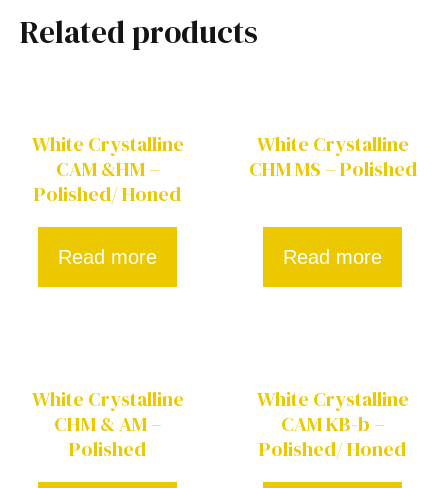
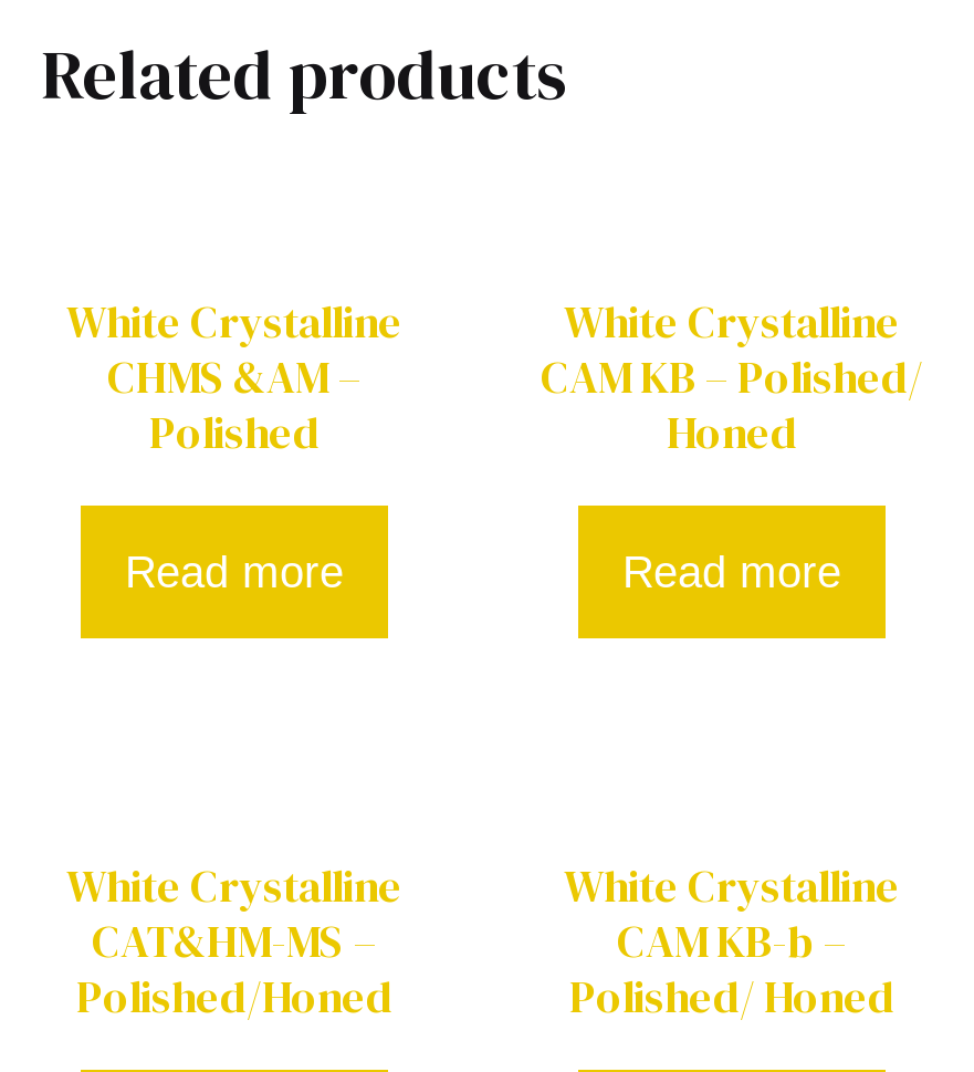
[34,155,181,208] CAM &HM – | Polished/ Honed -> [107,346,362,463] CHMS &AM – | Polished
[248,155,416,183] CHM MS – Polished -> [541,346,923,463] CAM KB – Polished/ | Honed
[53,410,161,463] CHM & AM – | Polished -> [76,910,392,1027] CAT&HM-MS – | Polished/Honed

